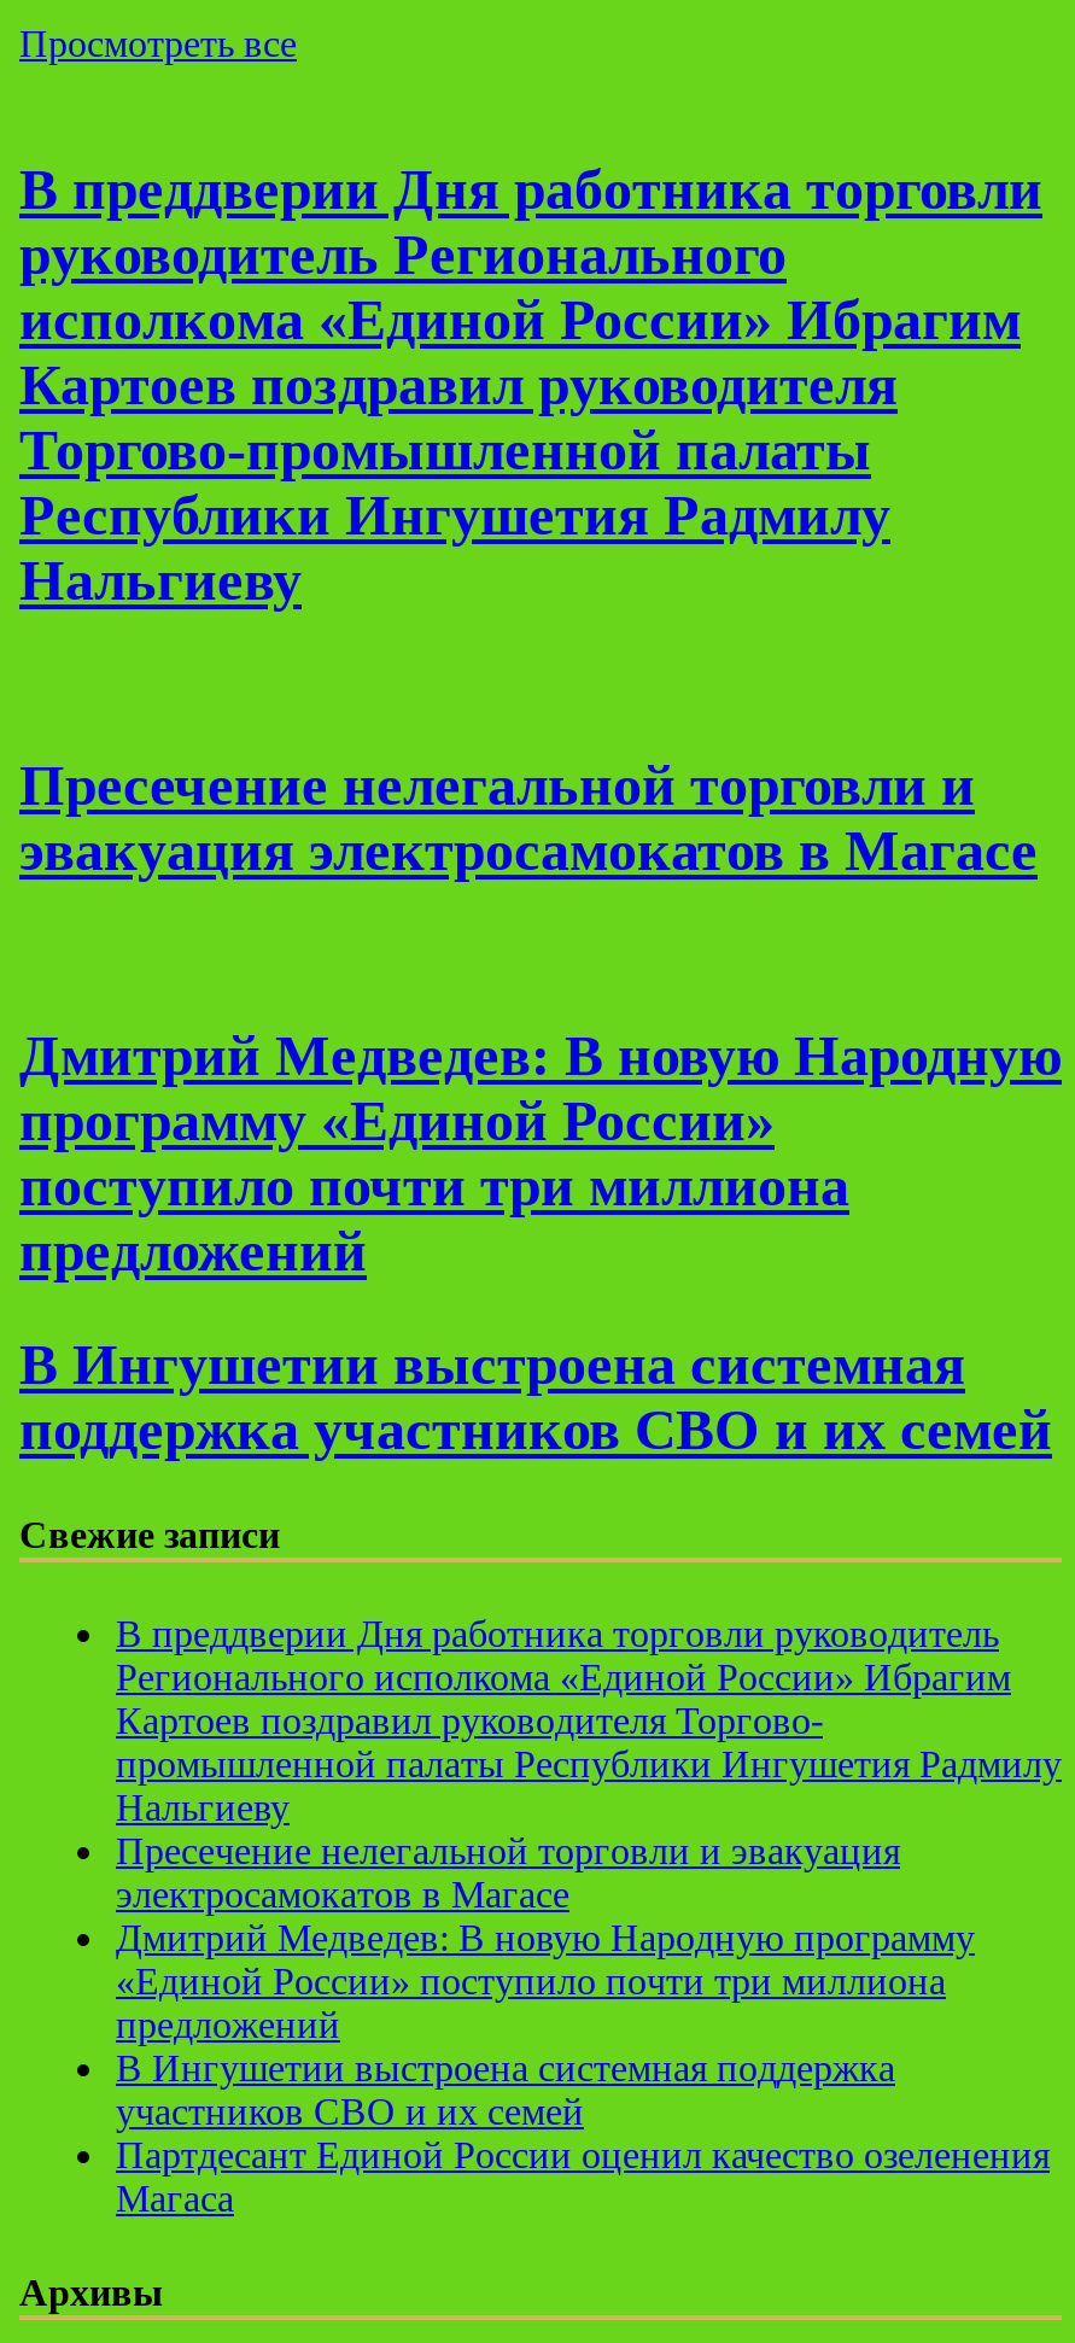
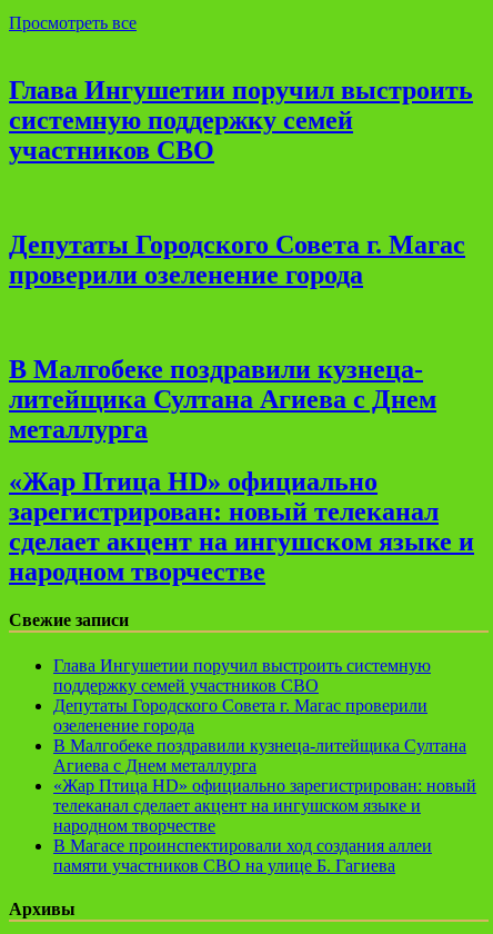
[19,159,1042,612] В преддверии Дня работника торговли | руководитель Регионального | исполкома «Единой России» Ибрагим | Картоев поздравил руководителя | Торгово-промышленной палаты | Республики Ингушетия Радмилу | Нальгиеву -> [9,76,473,165] Глава Ингушетии поручил выстроить | системную поддержку семей | участников СВО
[19,754,1038,882] Пресечение нелегальной торговли и | эвакуация электросамокатов в Магасе -> [9,230,465,289] Депутаты Городского Совета г. Магас | проверили озеленение города
[19,1024,1062,1282] Дмитрий Медведев: В новую Народную | программу «Единой России» | поступило почти три миллиона | предложений -> [9,354,436,443] В Малгобеке поздравили кузнеца- | литейщика Султана Агиева с Днем | металлурга
[19,1332,1052,1460] В Ингушетии выстроена системная | поддержка участников СВО и их семей -> [9,467,474,586] «Жар Птица HD» официально | зарегистрирован: новый телеканал | сделает акцент на ингушском языке и | народном творчестве
[116,1614,1062,2219] В преддверии Дня работника торговли руководитель | Регионального исполкома «Единой России» Ибрагим | Картоев поздравил руководителя Торгово- | промышленной палаты Республики Ингушетия Радмилу | Нальгиеву | Пресечение нелегальной торговли и эвакуация | электросамокатов в Магасе | Дмитрий Медведев: В новую Народную программу | «Единой России» поступило почти три миллиона | предложений | В Ингушетии выстроена системная поддержка | участников СВО и их семей | Партдесант Единой России оценил качество озеленения | Магаса -> [53,656,476,875] Глава Ингушетии поручил выстроить системную | поддержку семей участников СВО | Депутаты Городского Совета г. Магас проверили | озеленение города | В Малгобеке поздравили кузнеца-литейщика Султана | Агиева с Днем металлурга | «Жар Птица HD» официально зарегистрирован: новый | телеканал сделает акцент на ингушском языке и | народном творчестве | В Магасе проинспектировали ход создания аллеи | памяти участников СВО на улице Б. Гагиева

